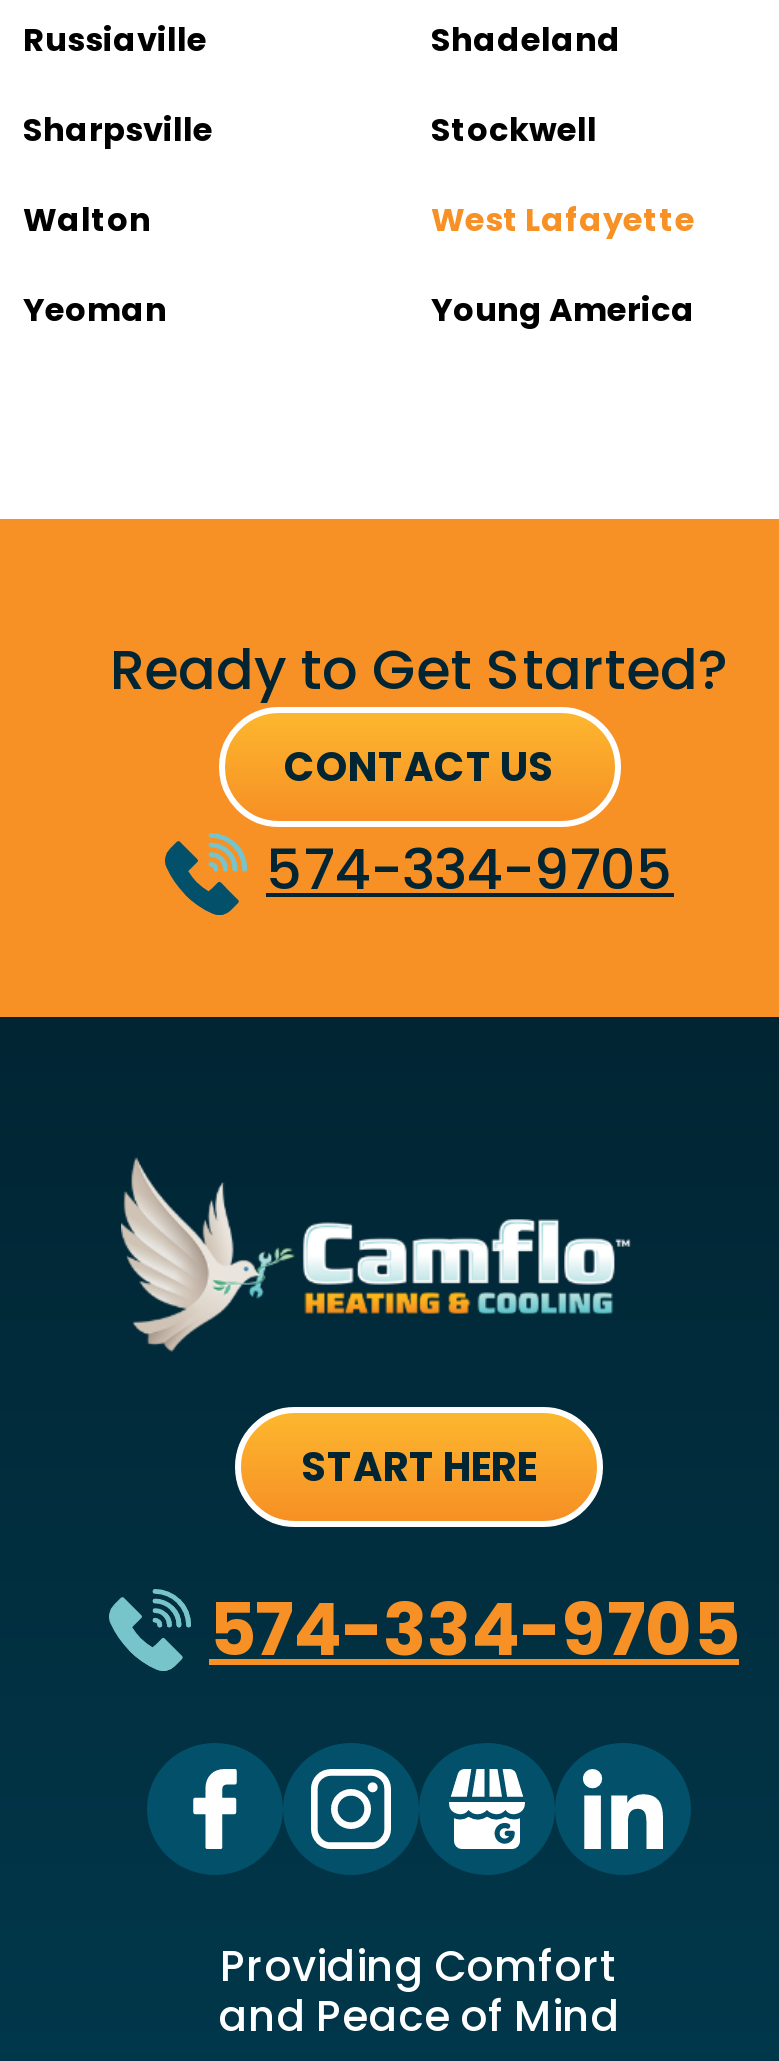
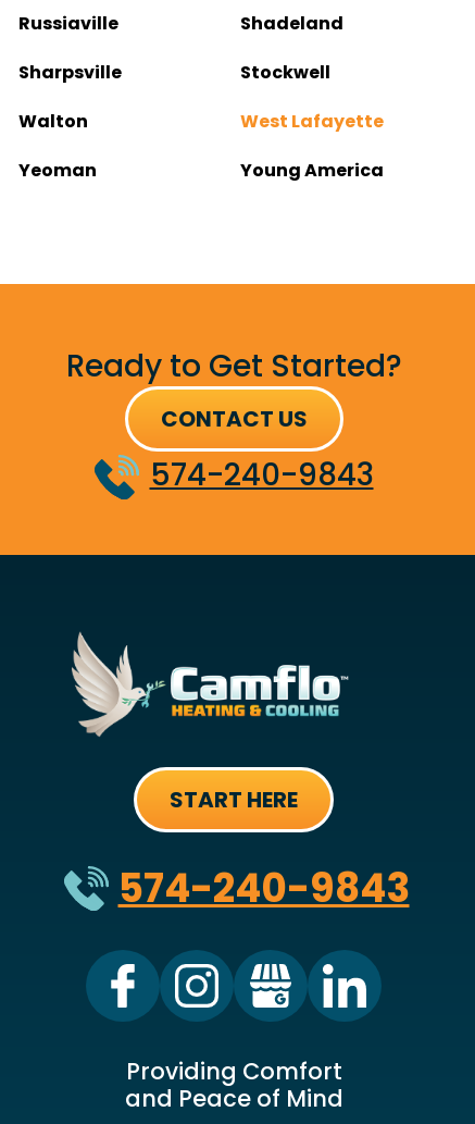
[266,832,674,910] 574-334-9705 -> [149,454,373,497] 574-240-9843
[209,1580,739,1682] 574-334-9705 -> [118,861,409,917] 574-240-9843

